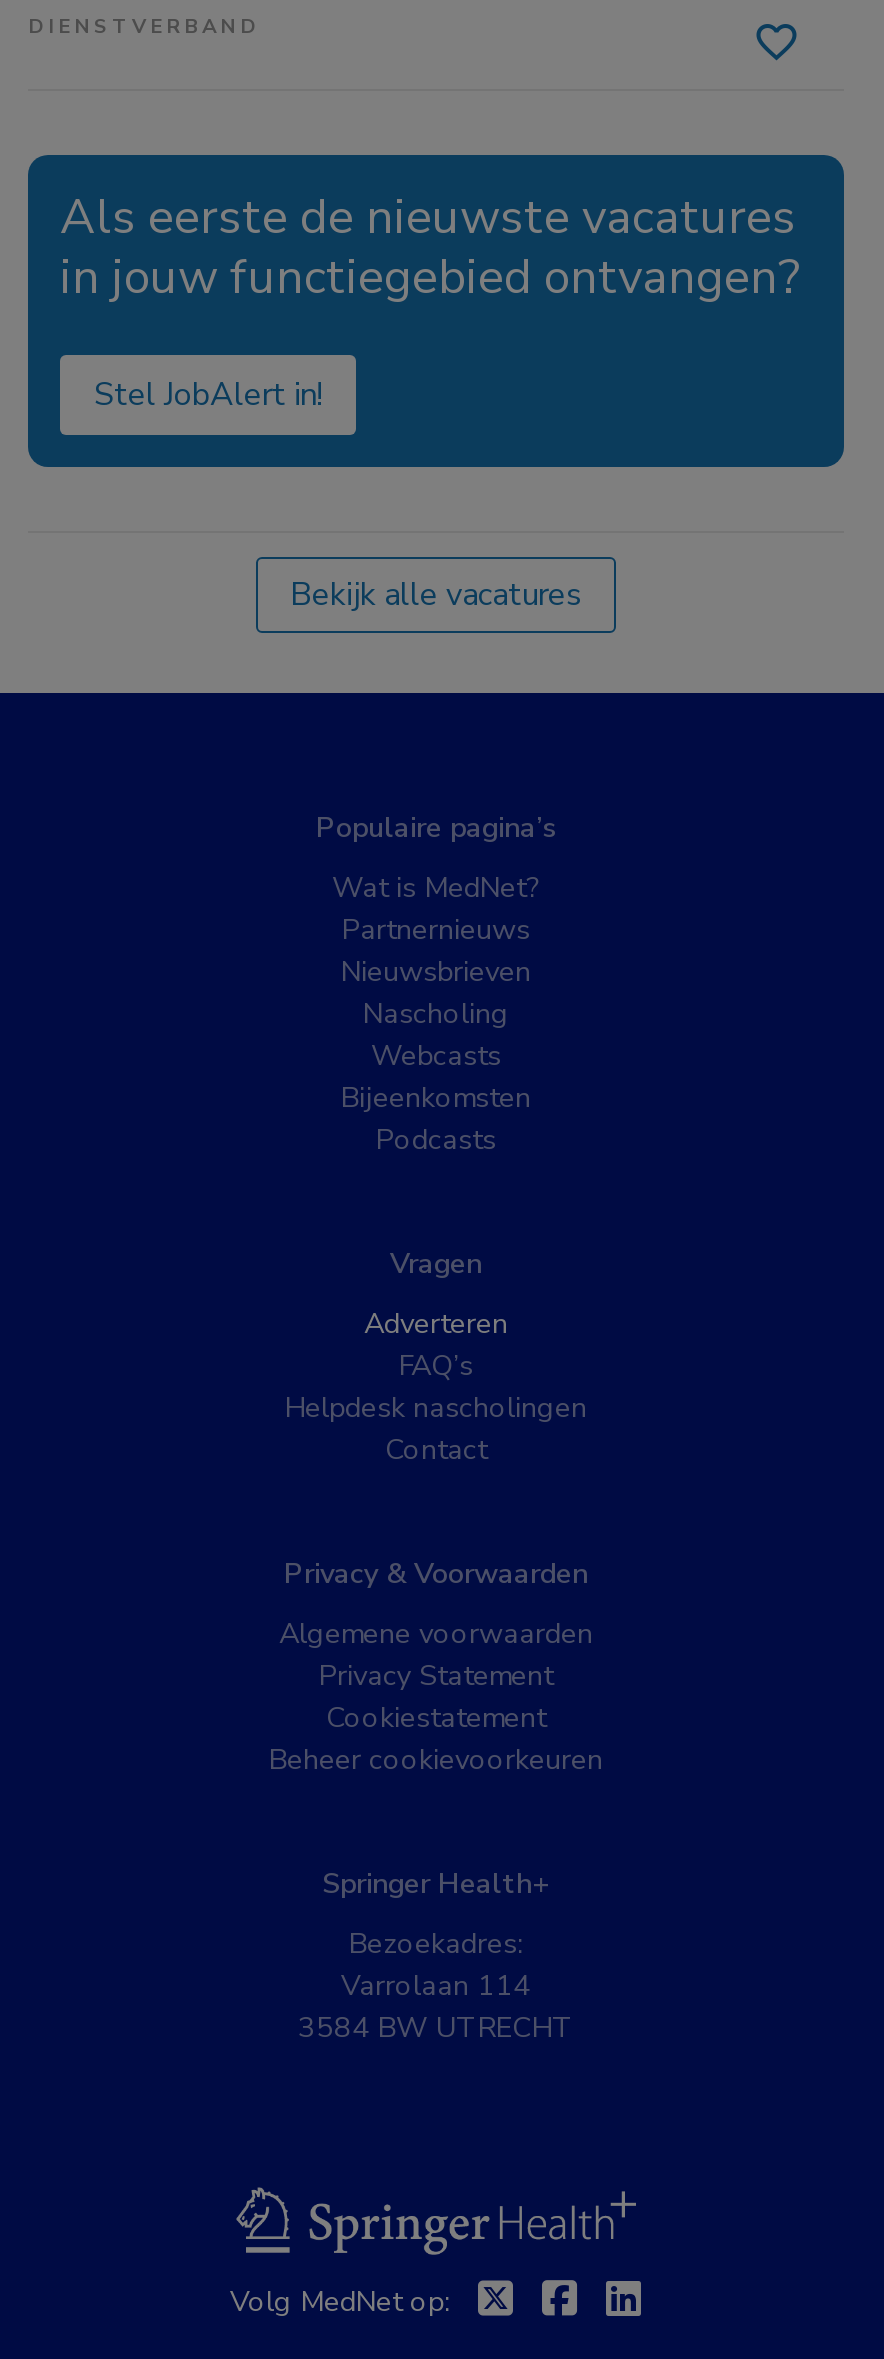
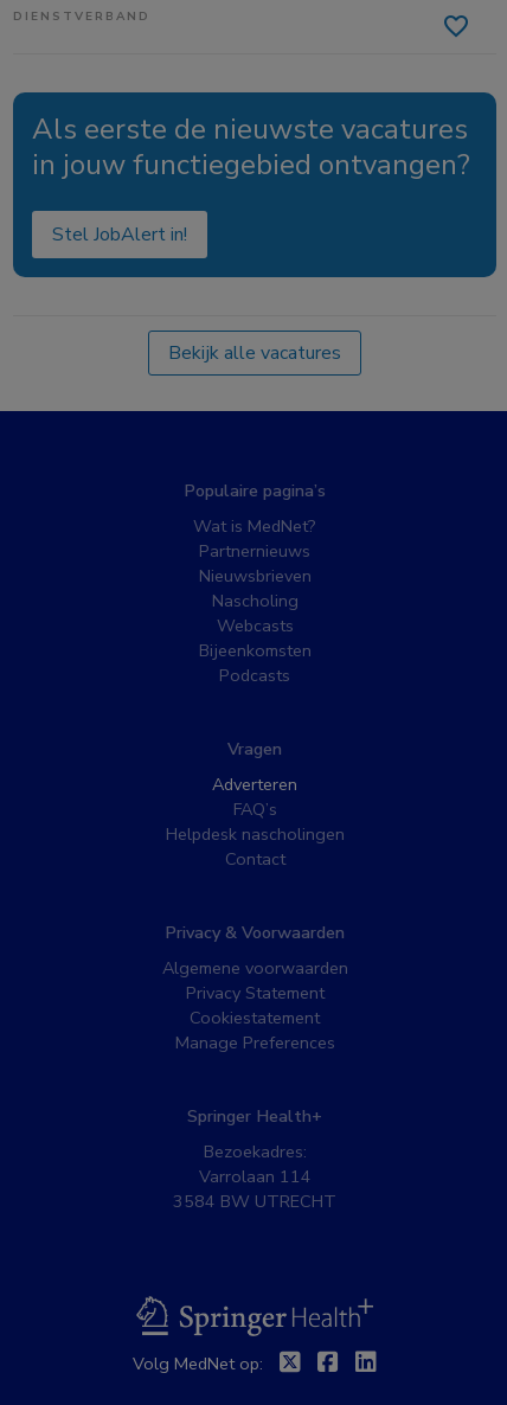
[269,1739,603,1779] Beheer cookievoorkeuren -> [175,1031,335,1054] Manage Preferences

